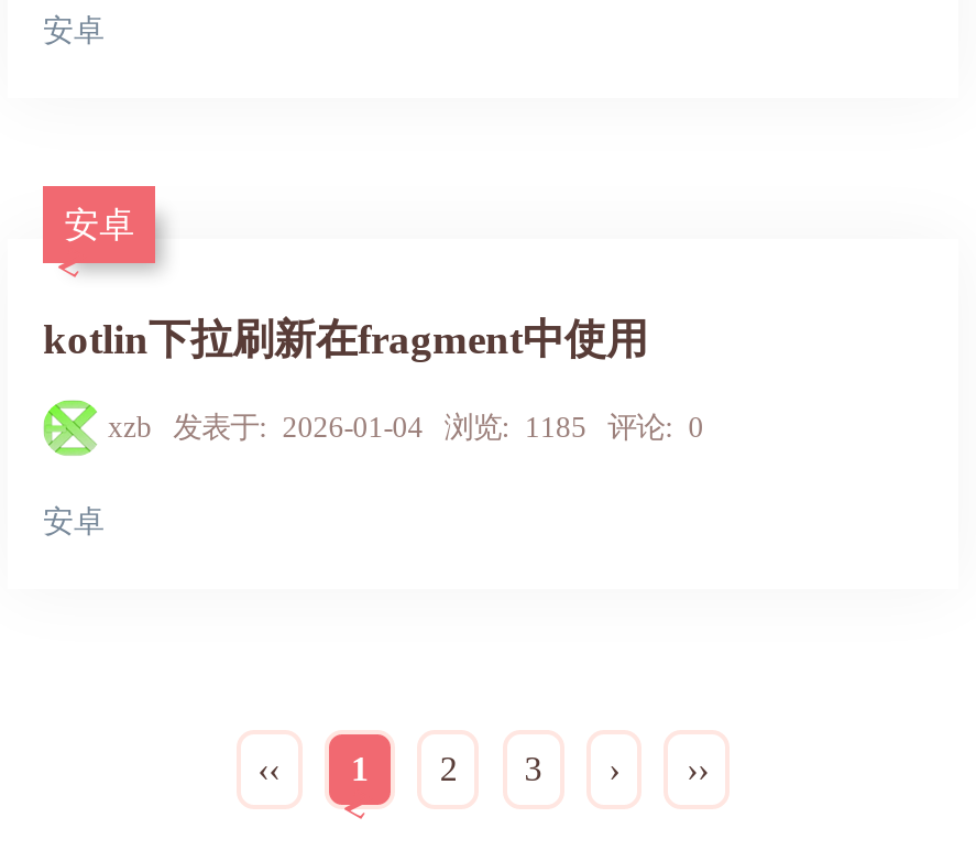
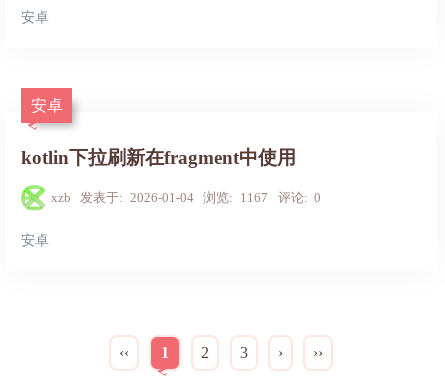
[108,412,704,445] xzb 发表于 2026-01-04 浏览 1185 评论 0 -> [50,190,321,205] xzb 发表于 2026-01-04 浏览 1167 评论 0

